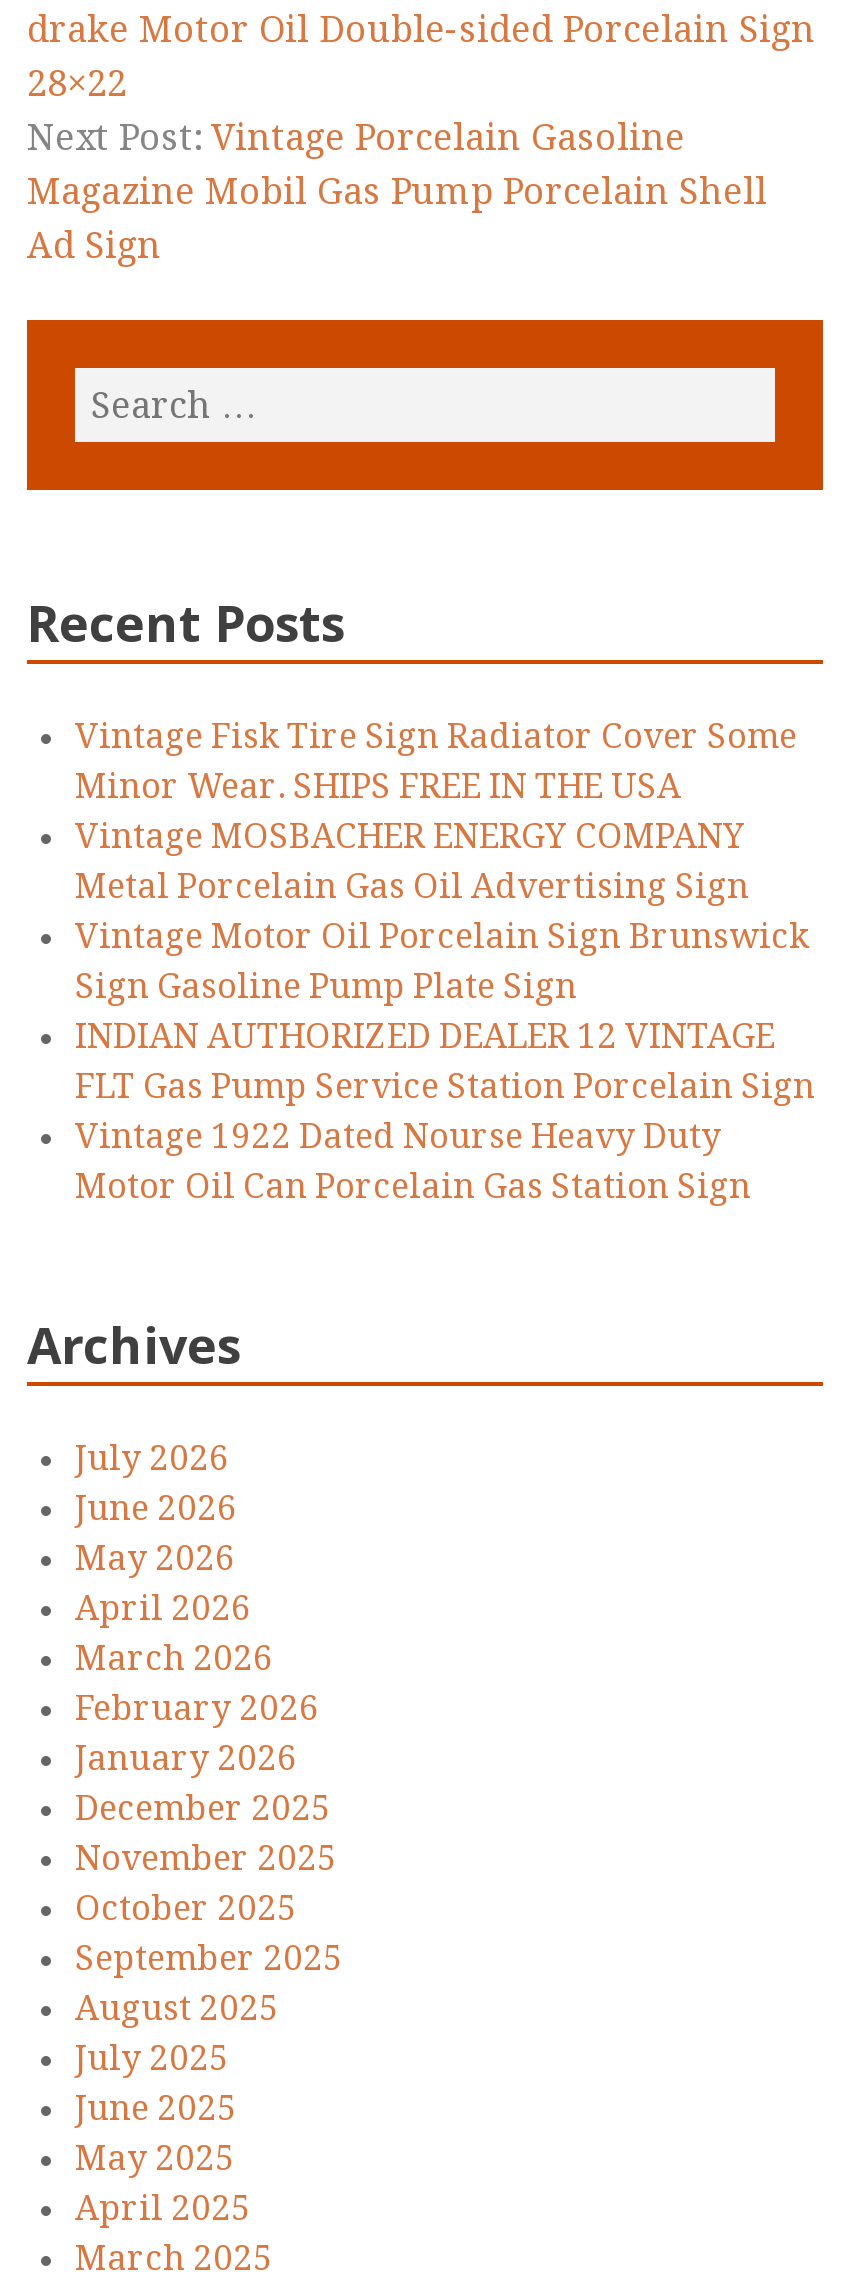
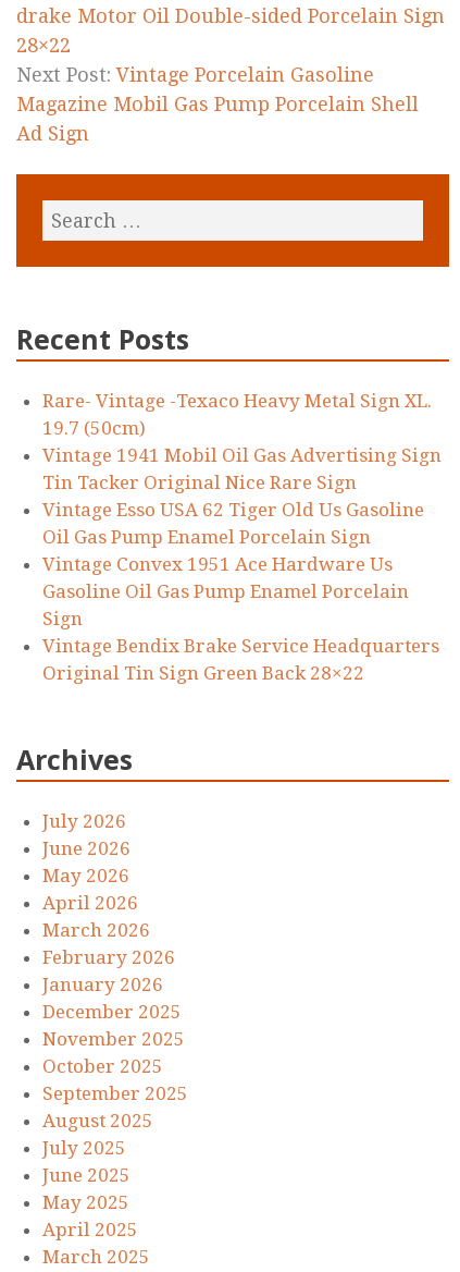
[75,716,815,1206] Vintage Fisk Tire Sign Radiator Cover Some | Minor Wear. SHIPS FREE IN THE USA | Vintage MOSBACHER ENERGY COMPANY | Metal Porcelain Gas Oil Advertising Sign | Vintage Motor Oil Porcelain Sign Brunswick | Sign Gasoline Pump Plate Sign | INDIAN AUTHORIZED DEALER 12 VINTAGE | FLT Gas Pump Service Station Porcelain Sign | Vintage 1922 Dated Nourse Heavy Duty | Motor Oil Can Porcelain Gas Station Sign -> [42,390,442,684] Rare- Vintage -Texaco Heavy Metal Sign XL. | 19.7 (50cm) | Vintage 1941 Mobil Oil Gas Advertising Sign | Tin Tacker Original Nice Rare Sign | Vintage Esso USA 62 Tiger Old Us Gasoline | Oil Gas Pump Enamel Porcelain Sign | Vintage Convex 1951 Ace Hardware Us | Gasoline Oil Gas Pump Enamel Porcelain | Sign | Vintage Bendix Brake Service Headquarters | Original Tin Sign Green Back 28×22

